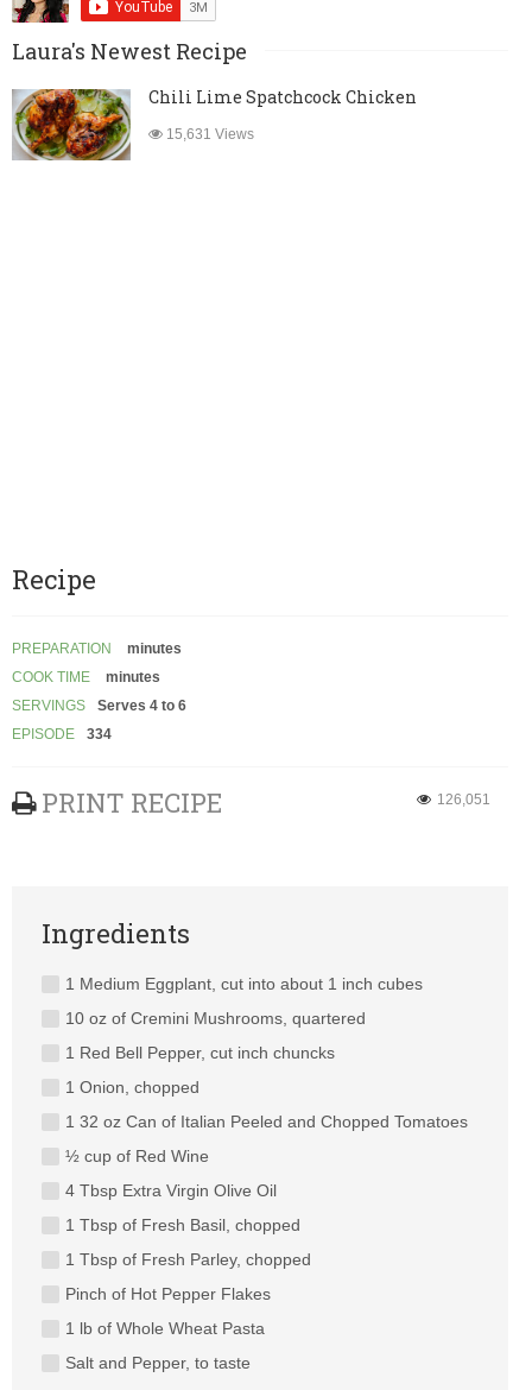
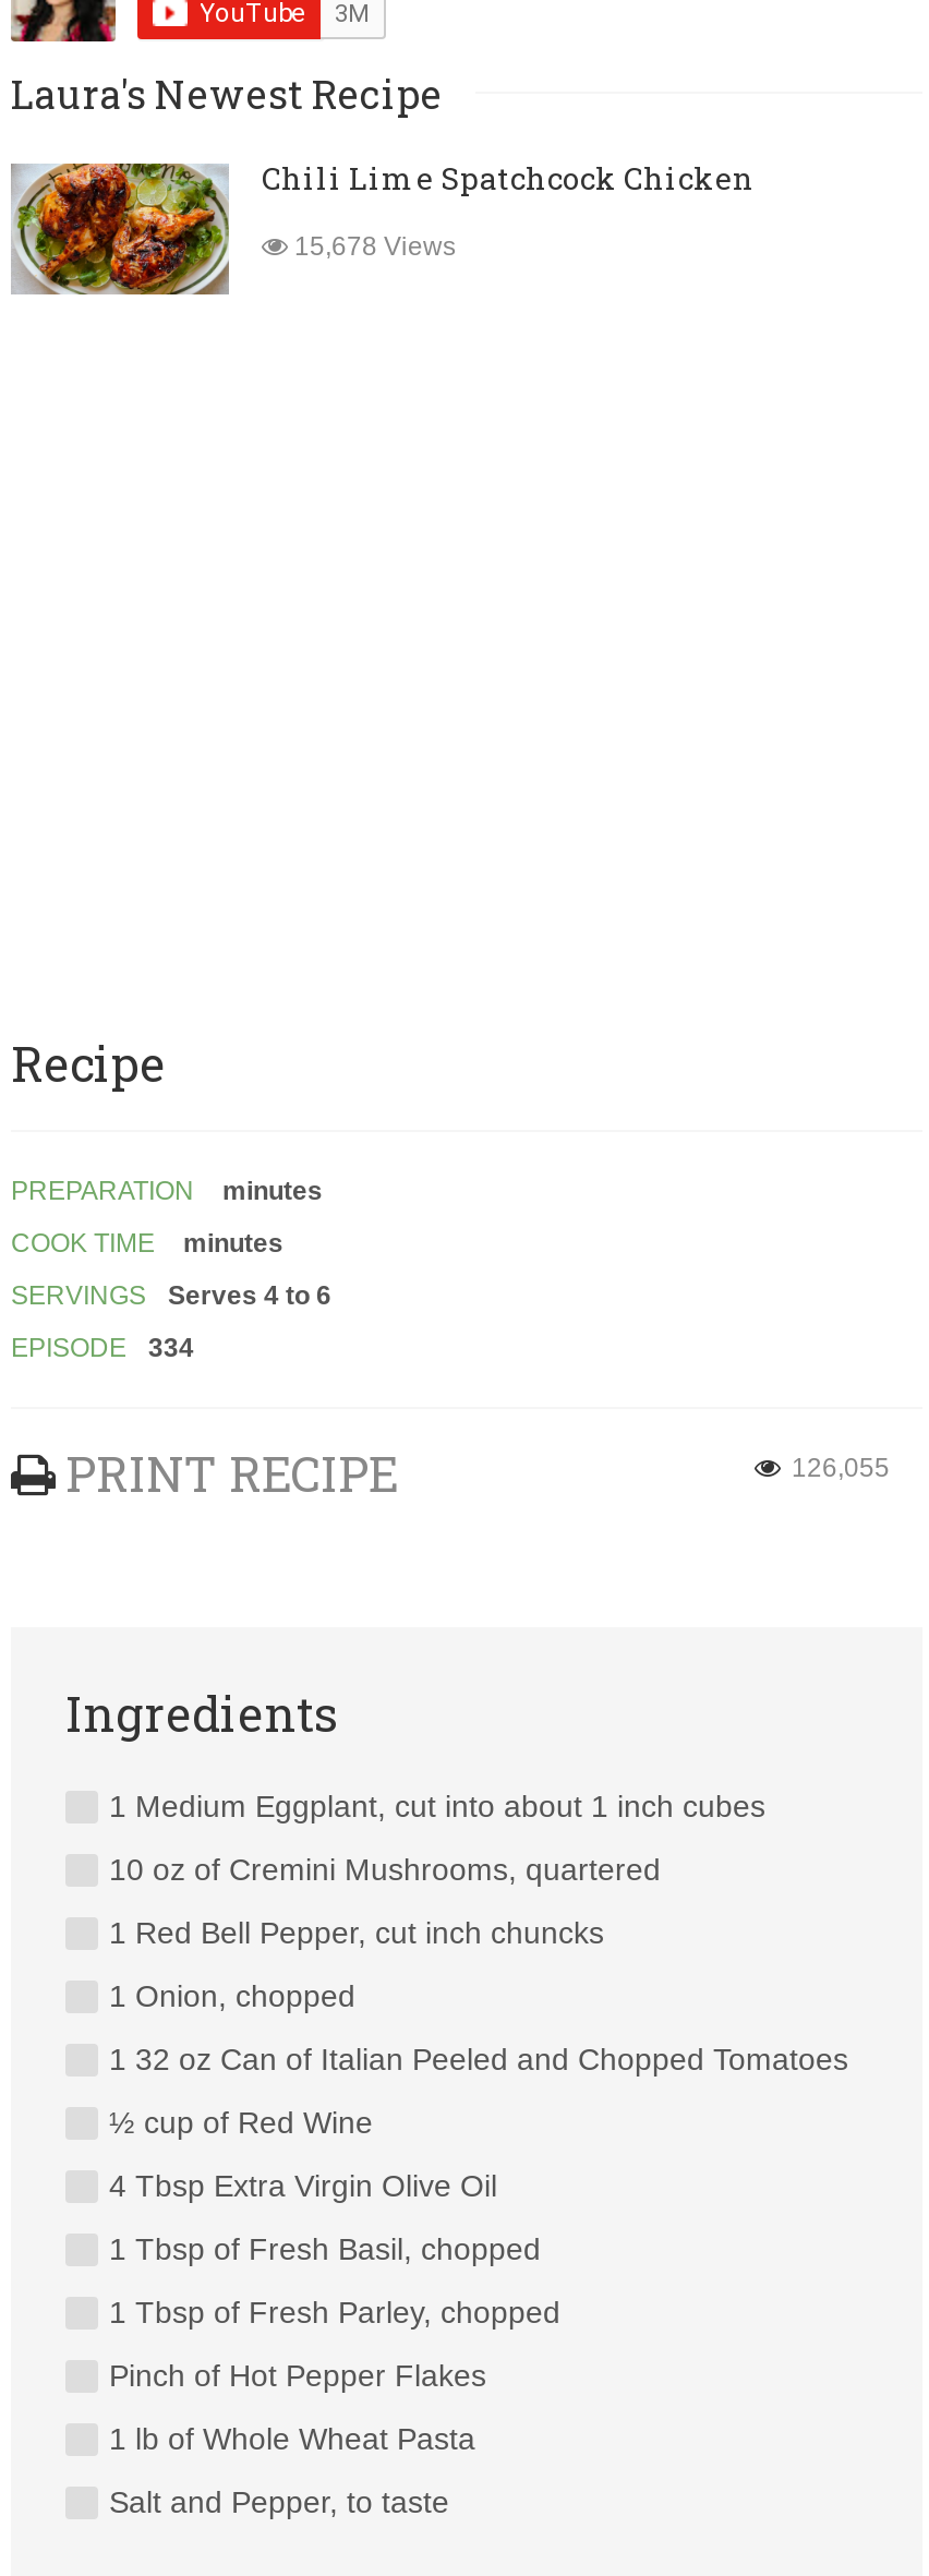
[163,126,254,143] 15,631 Views -> [288,232,456,263] 15,678 Views
[437,792,490,808] 126,051 -> [792,1454,890,1484] 126,055

